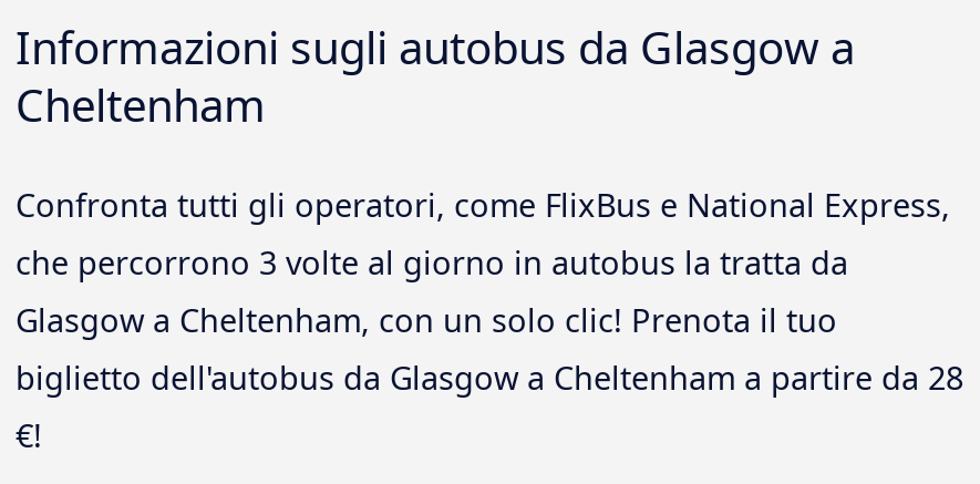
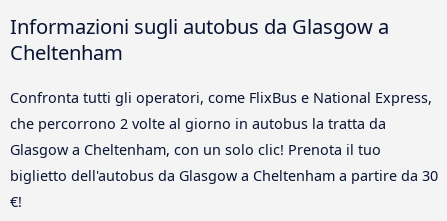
[16,242,848,284] che percorrono 3 volte al giorno in autobus la tratta da -> [10,114,386,133] che percorrono 2 volte al giorno in autobus la tratta da
[16,357,963,399] biglietto dell'autobus da Glasgow a Cheltenham a partire da 28 -> [10,166,438,185] biglietto dell'autobus da Glasgow a Cheltenham a partire da 30

